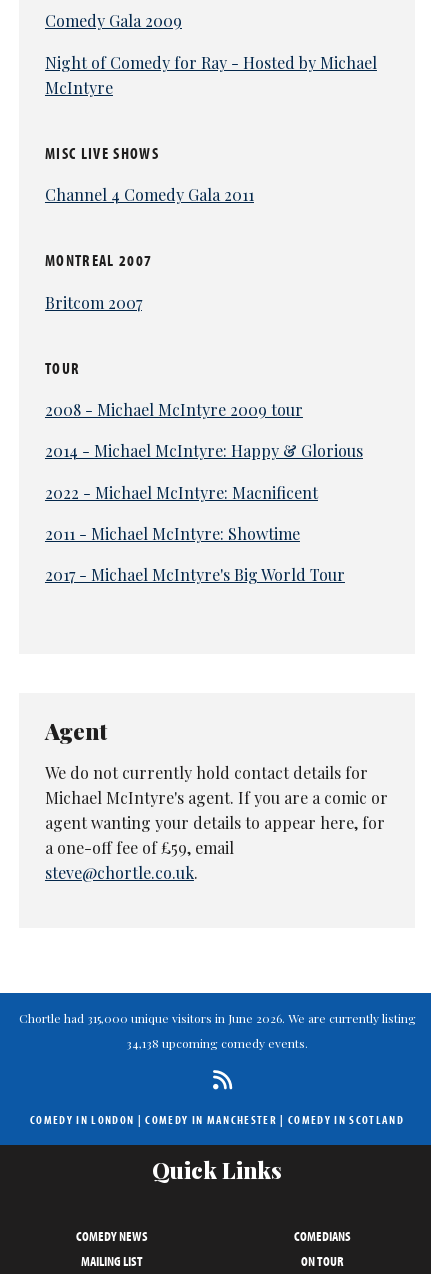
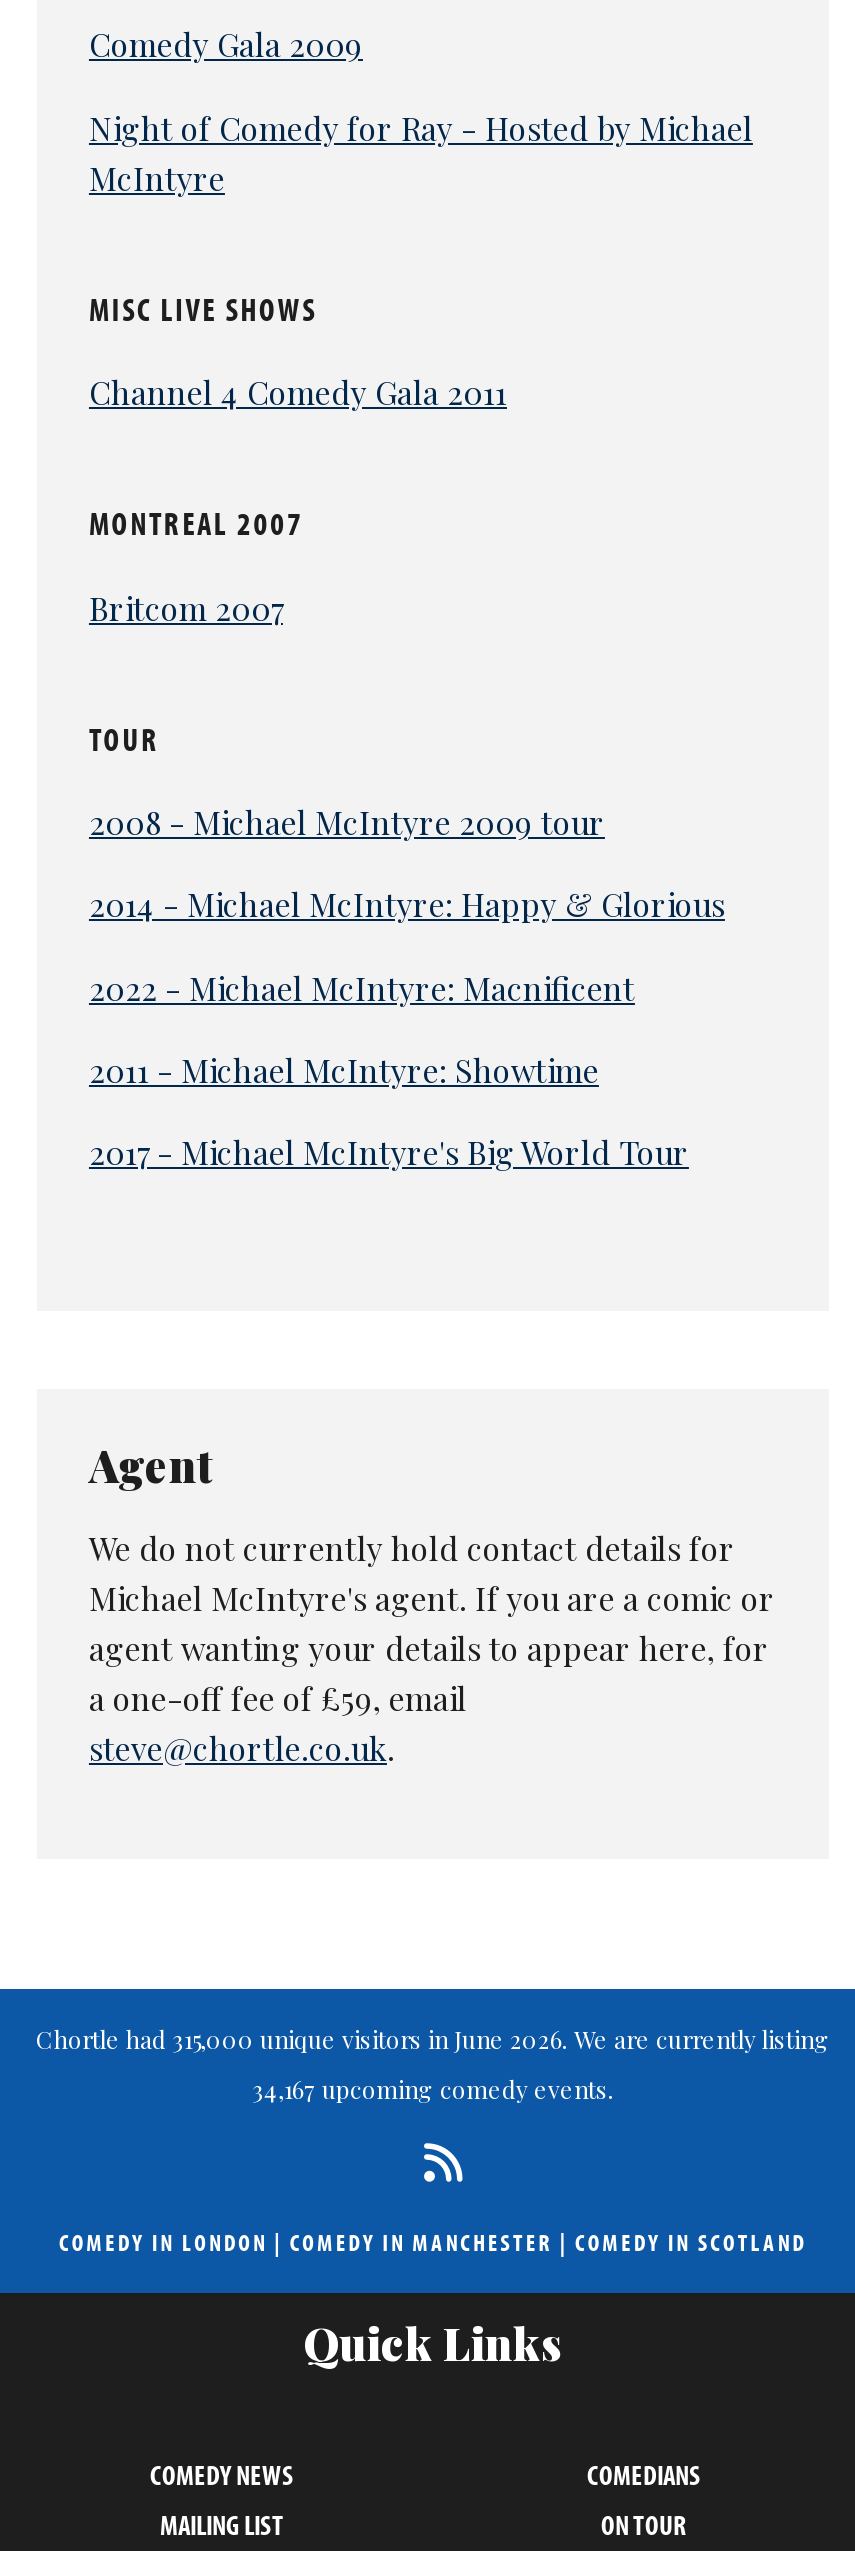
[126,1035,308,1051] 34,138 upcoming comedy events. -> [252,2072,614,2104] 34,167 upcoming comedy events.

